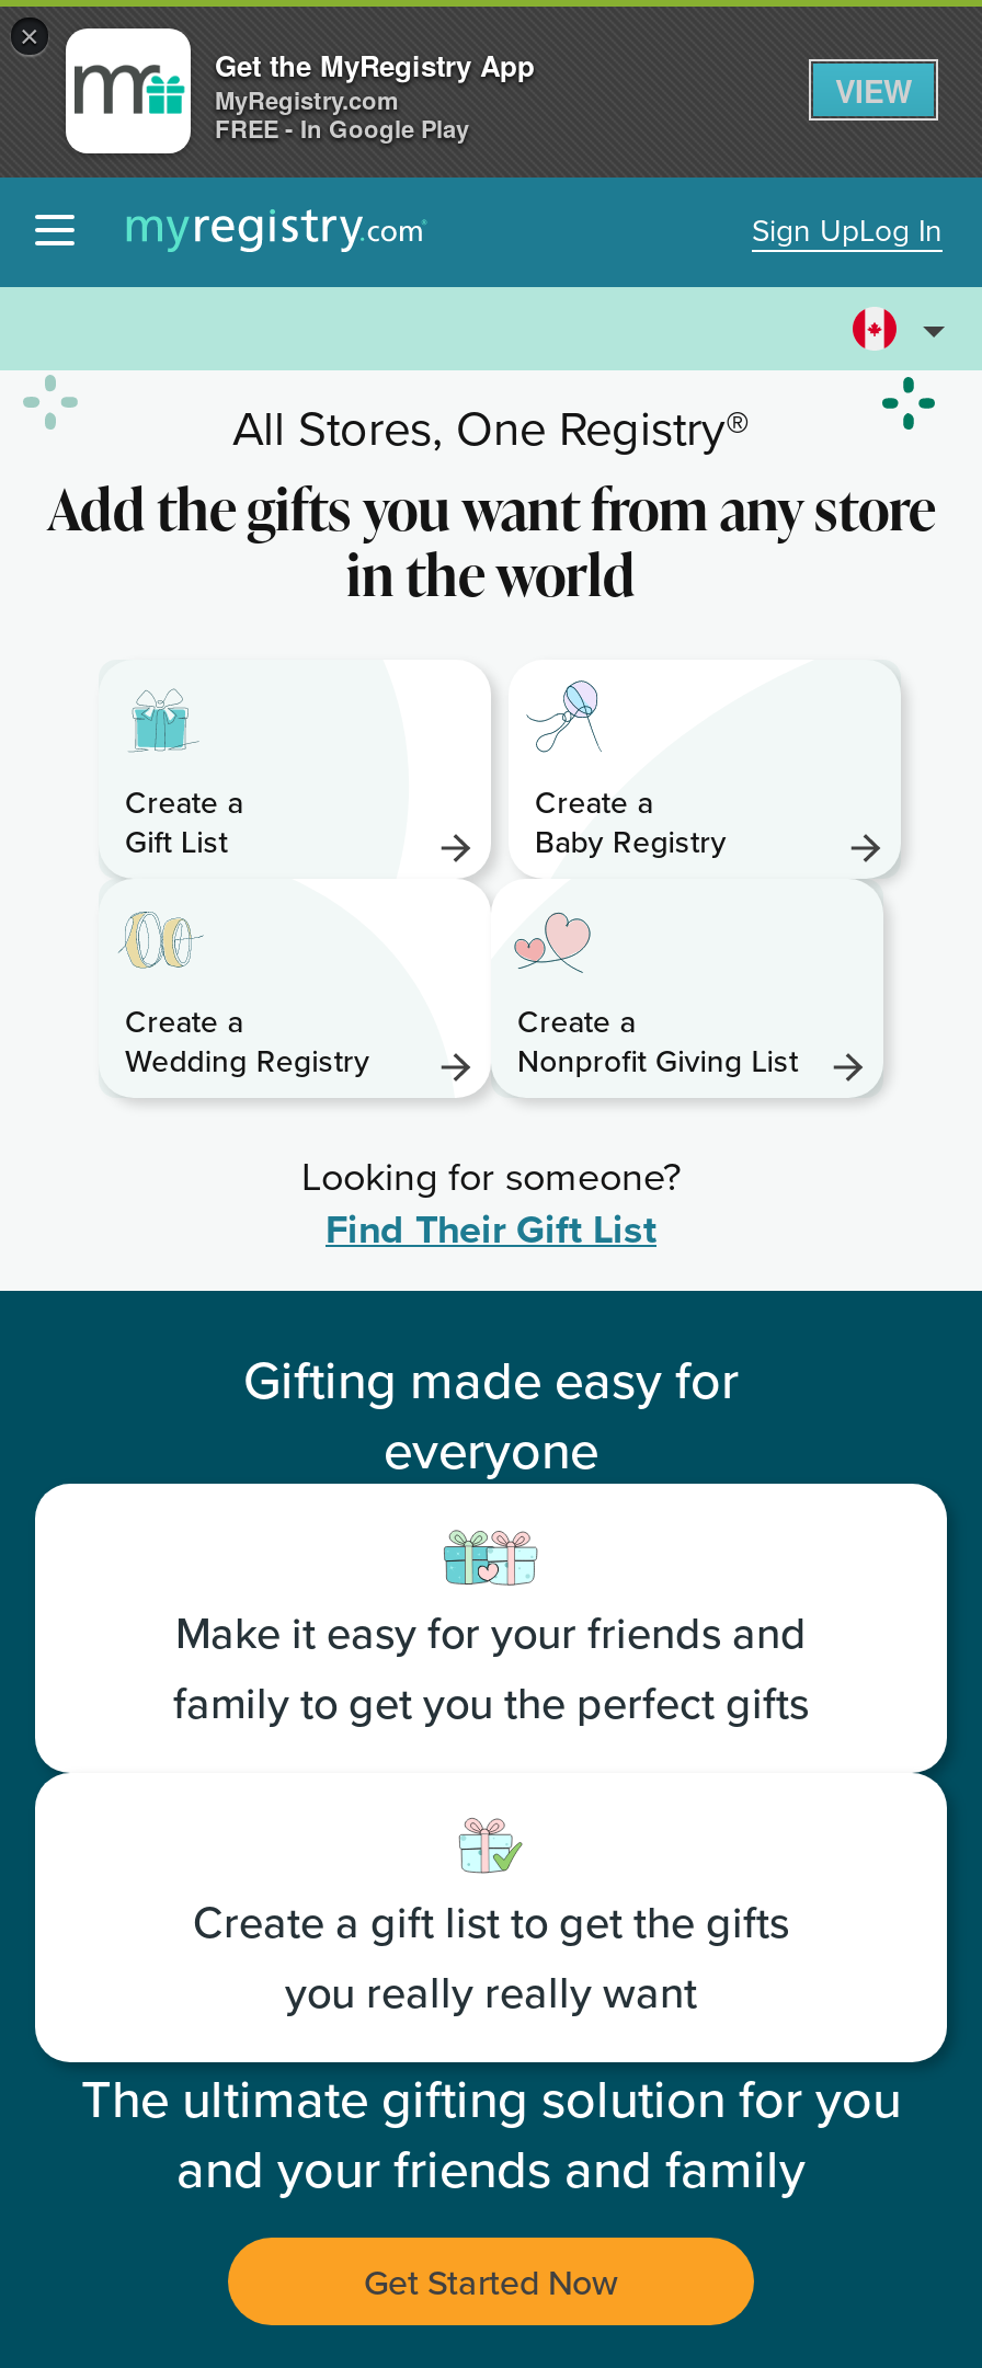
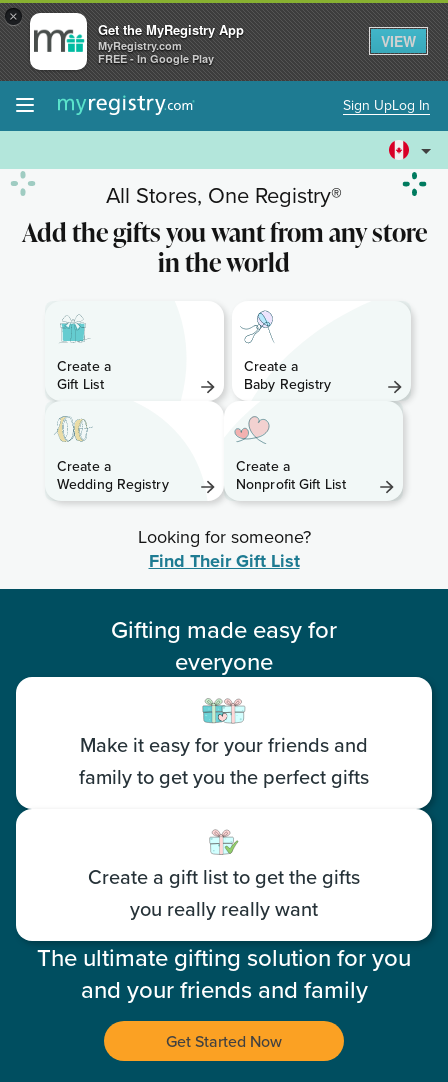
[517,1039,798,1083] Nonprofit Giving List -> [236,474,346,494] Nonprofit Gift List

